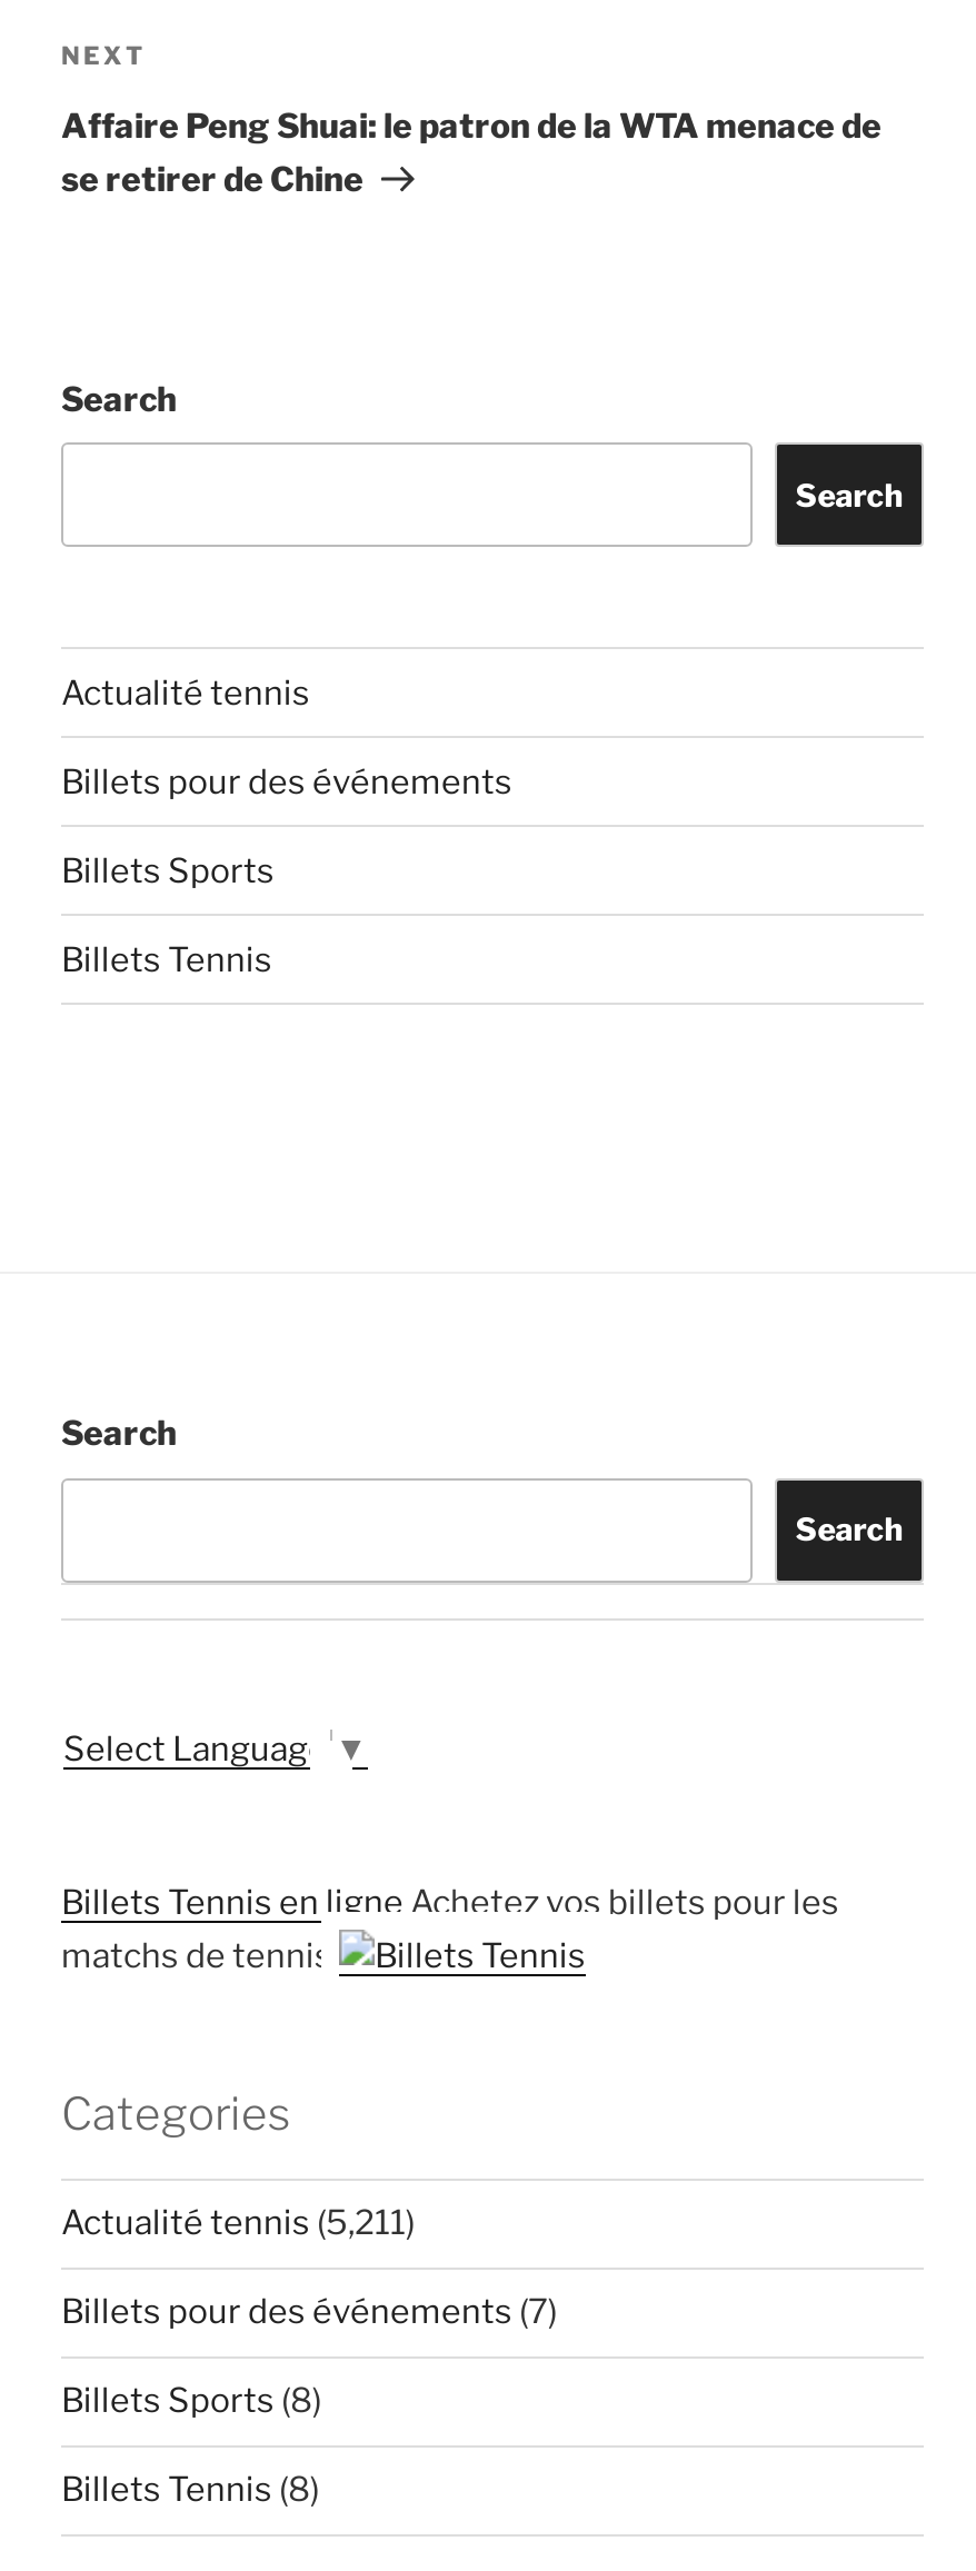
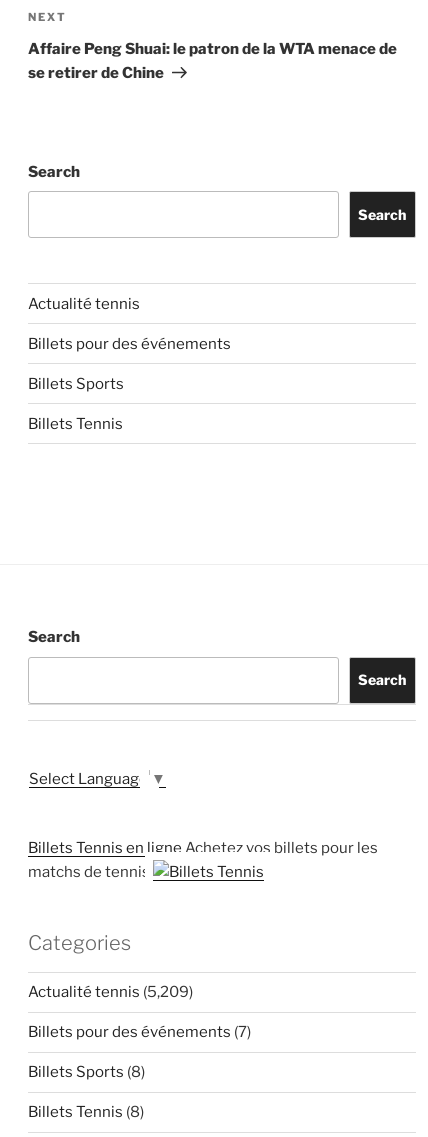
[61,2204,415,2244] Actualité tennis (5,211) -> [28,983,193,1001] Actualité tennis (5,209)

